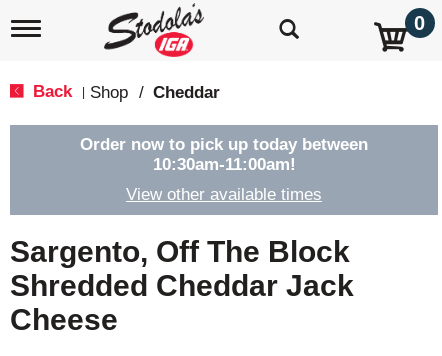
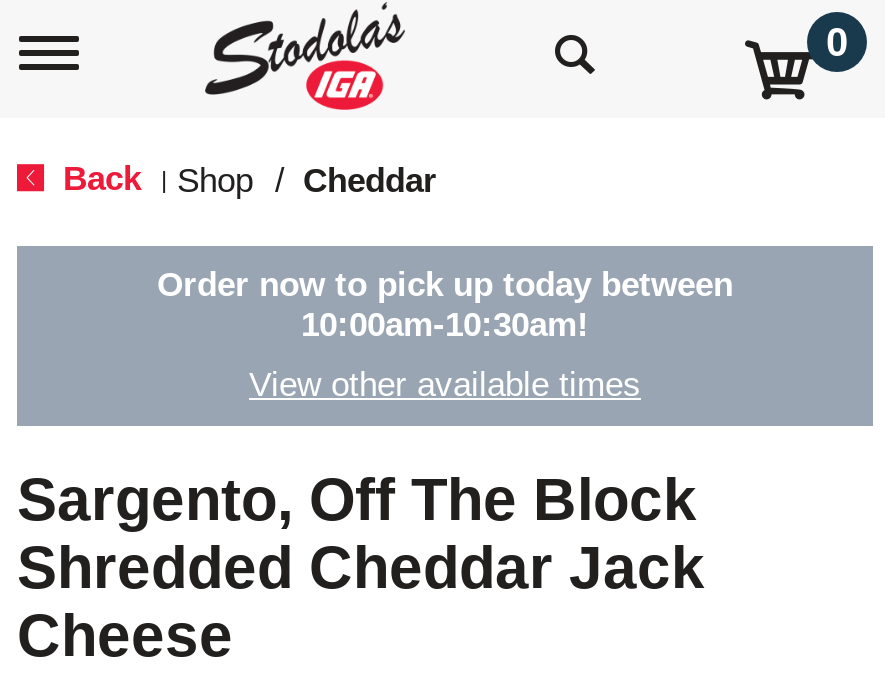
[152,155,295,174] 10:30am-11:00am! -> [301,306,589,344] 10:00am-10:30am!

